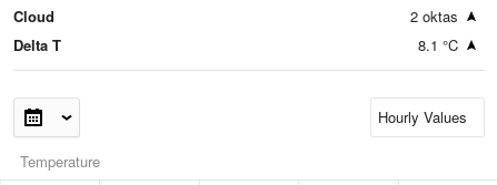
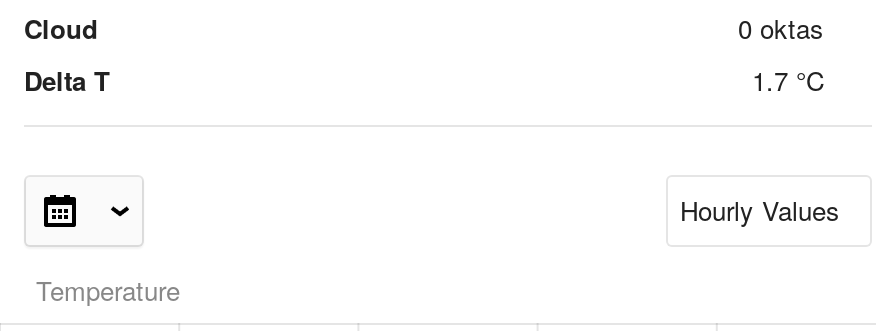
[410,6,458,27] 2 oktas -> [738,9,824,47] 0 oktas
[418,34,458,55] 8.1 °C -> [752,61,824,99] 1.7 °C

